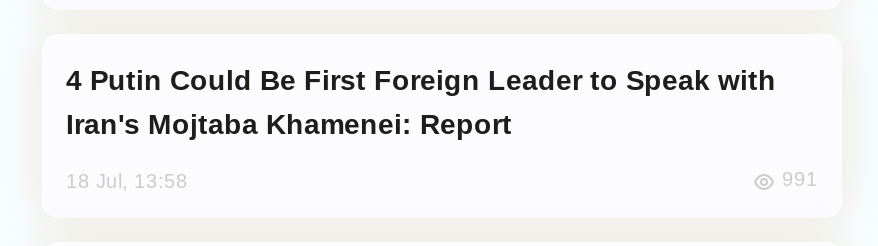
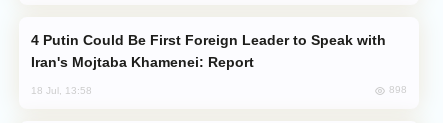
[776,169,818,191] 991 -> [386,84,407,95] 898

